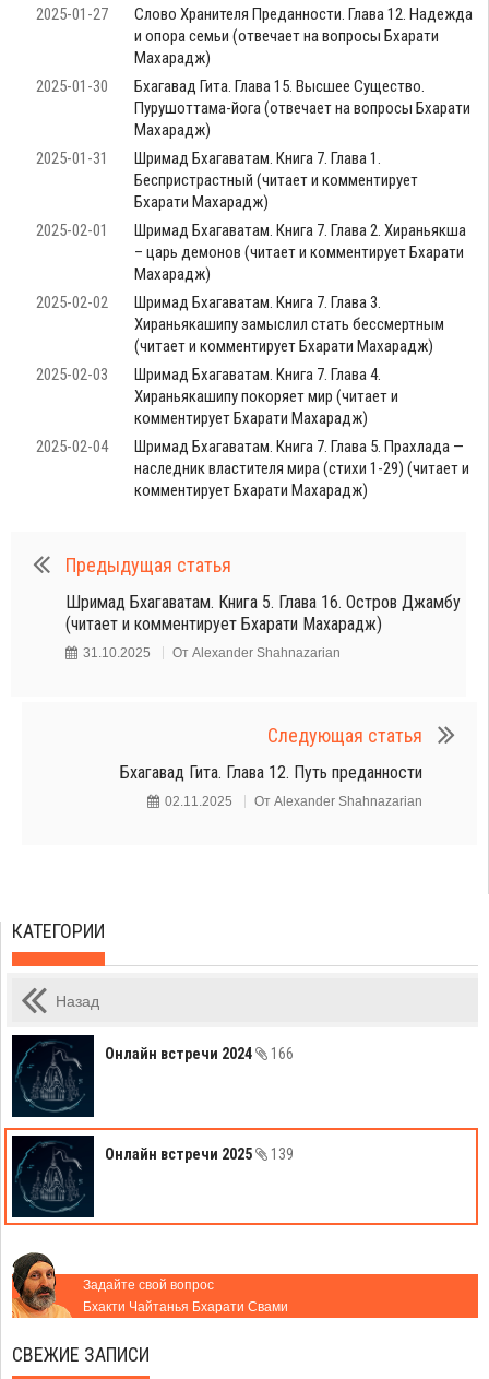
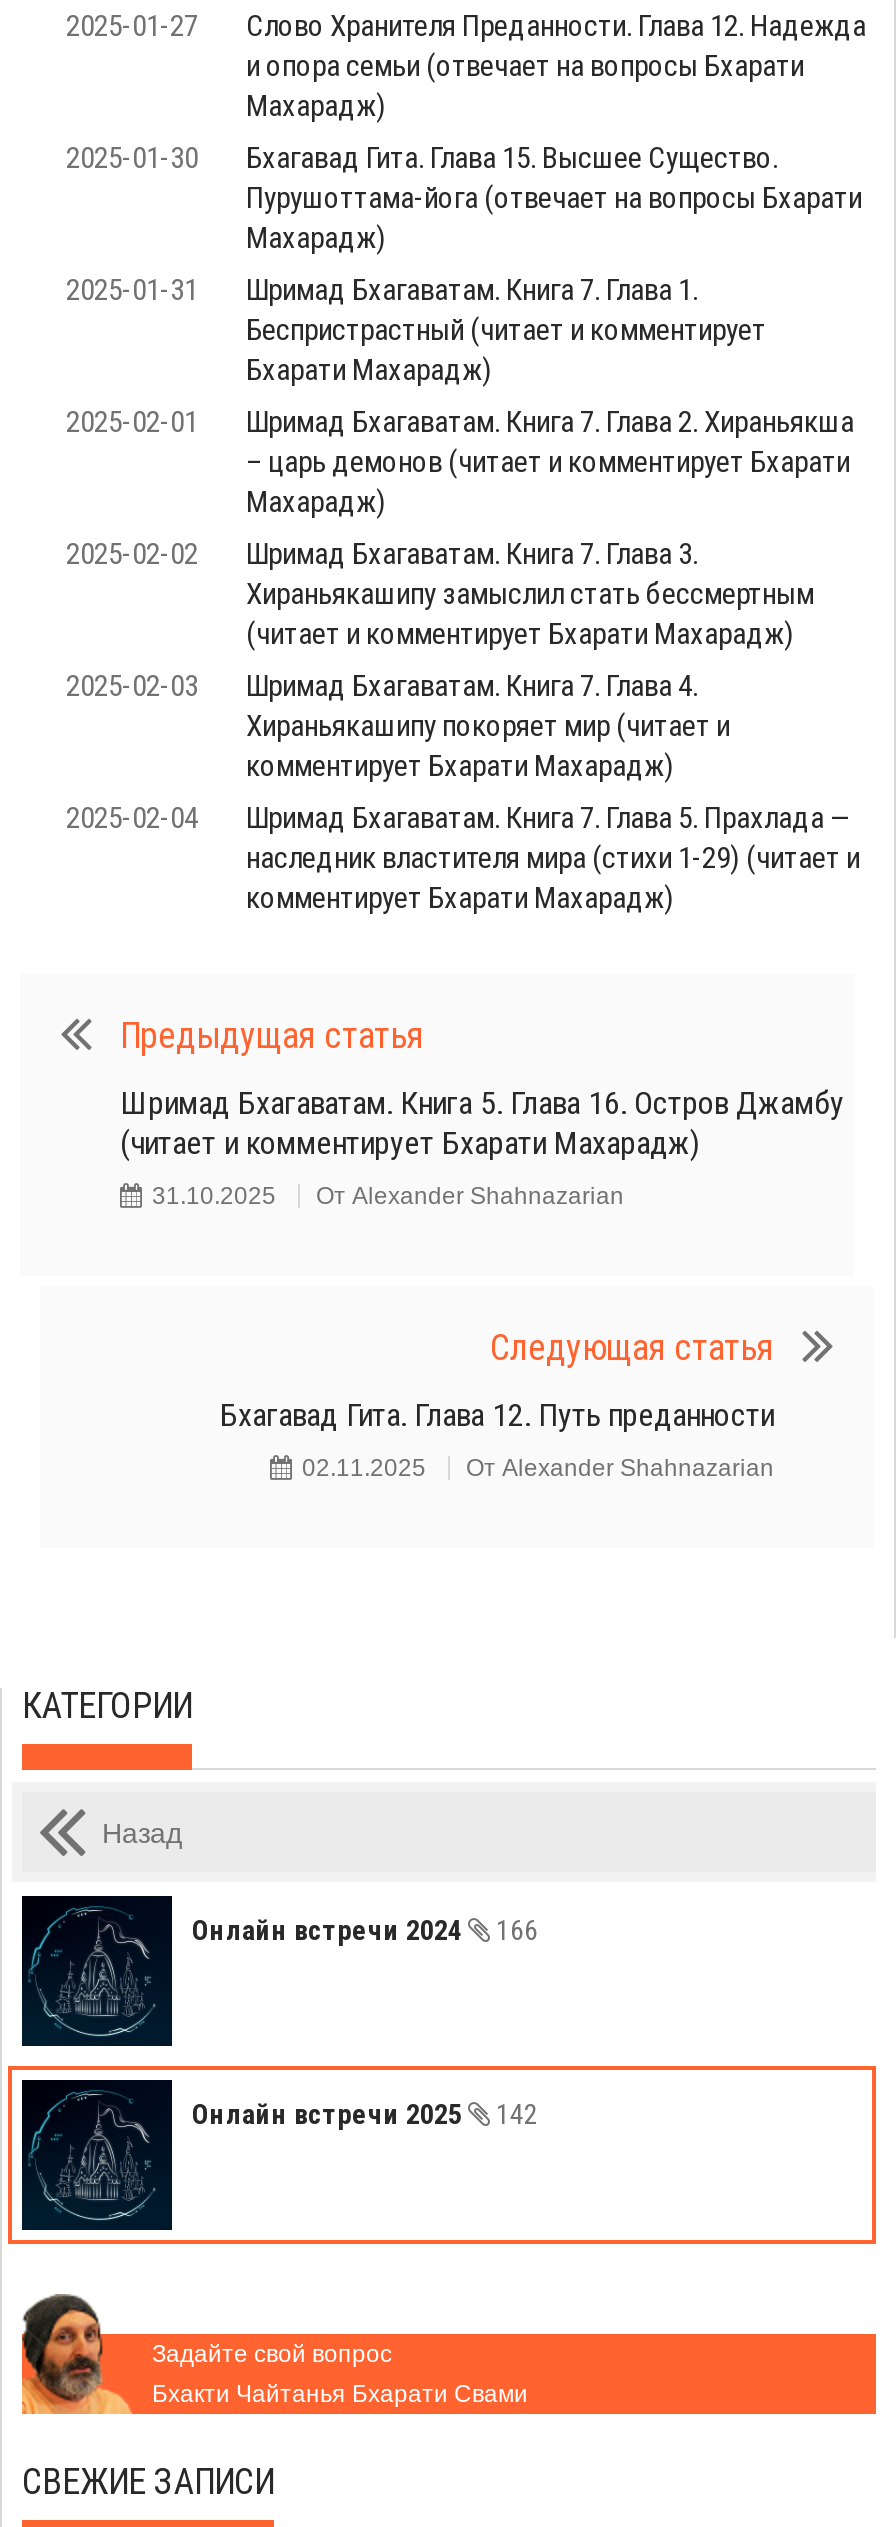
[105,1145,294,1163] Онлайн встречи 2025 139 -> [192,2098,538,2130] Онлайн встречи 2025 142

